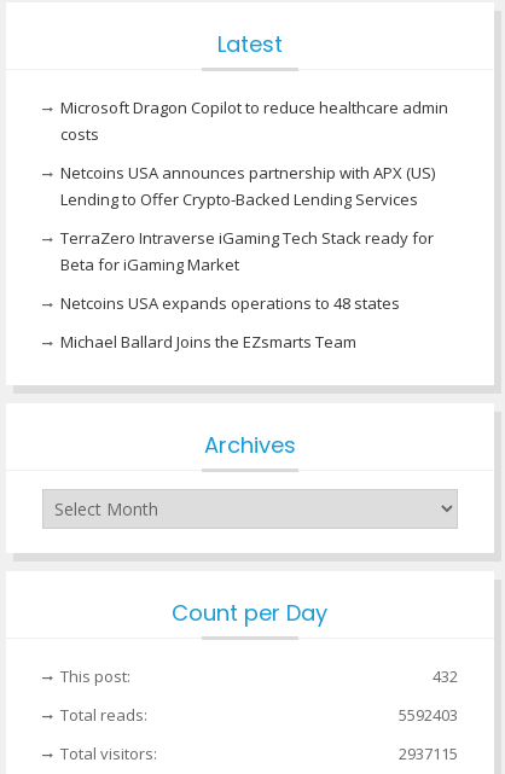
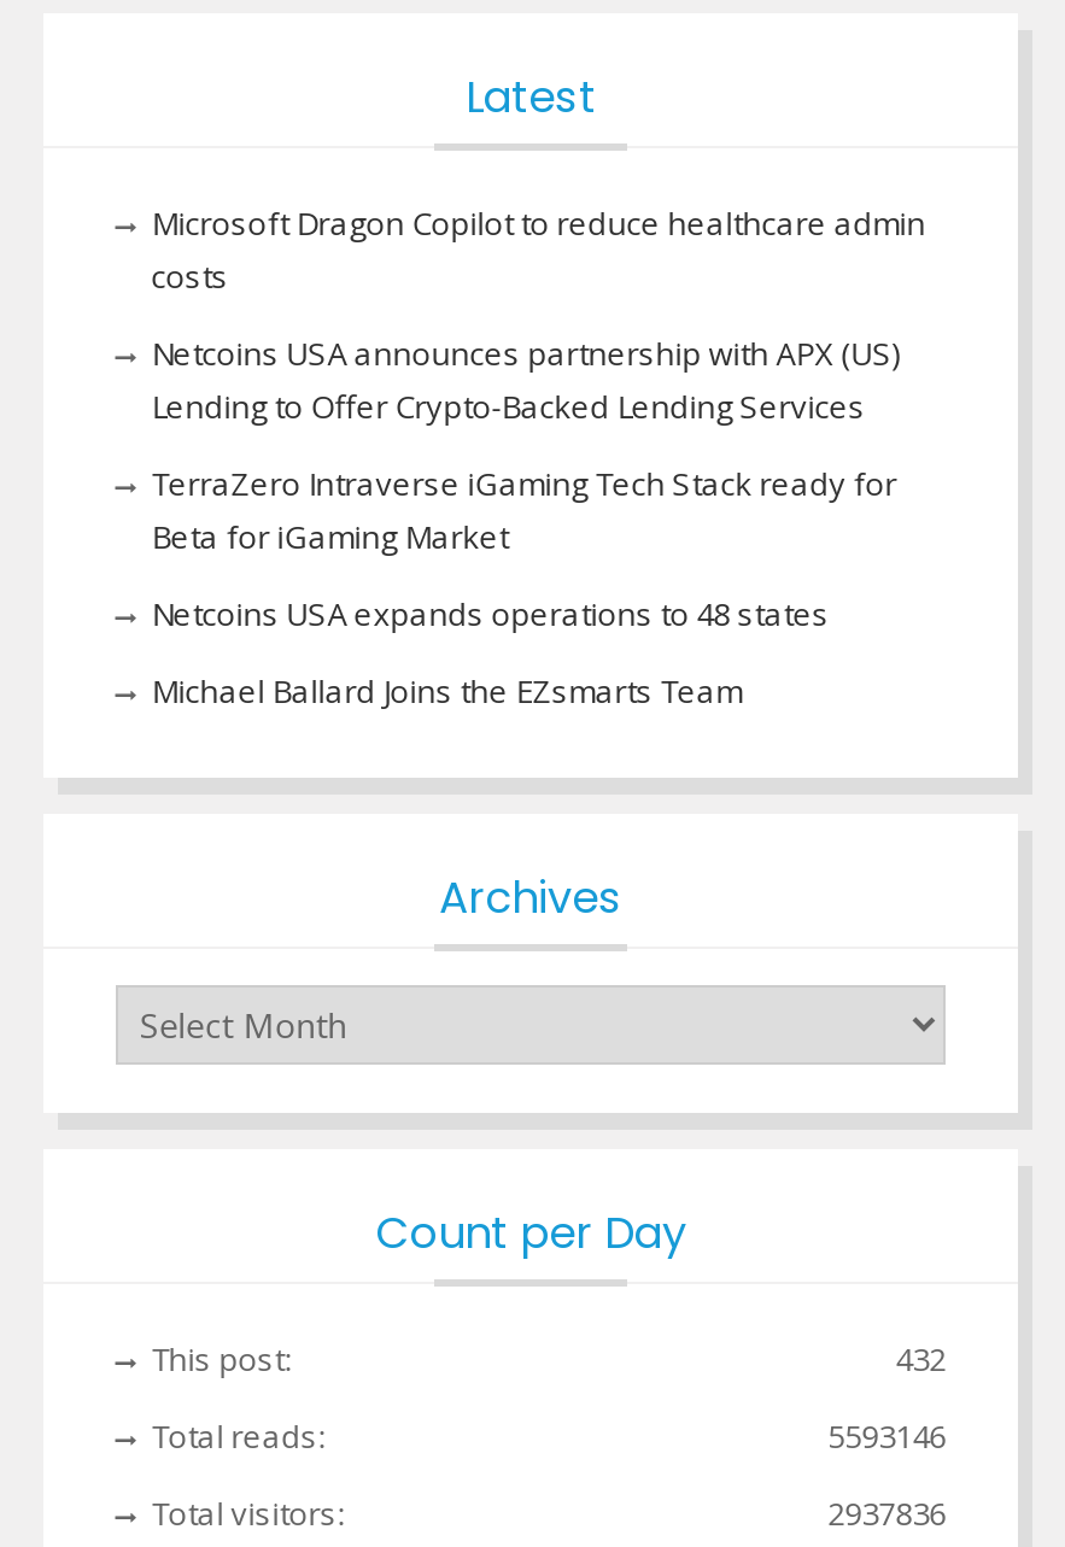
[399,703,458,725] 5592403 -> [828,1413,946,1457] 5593146
[399,742,458,764] 2937115 -> [828,1490,946,1534] 2937836

